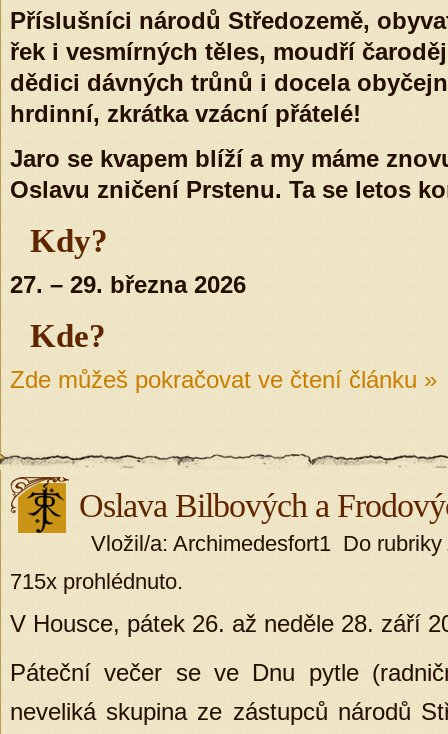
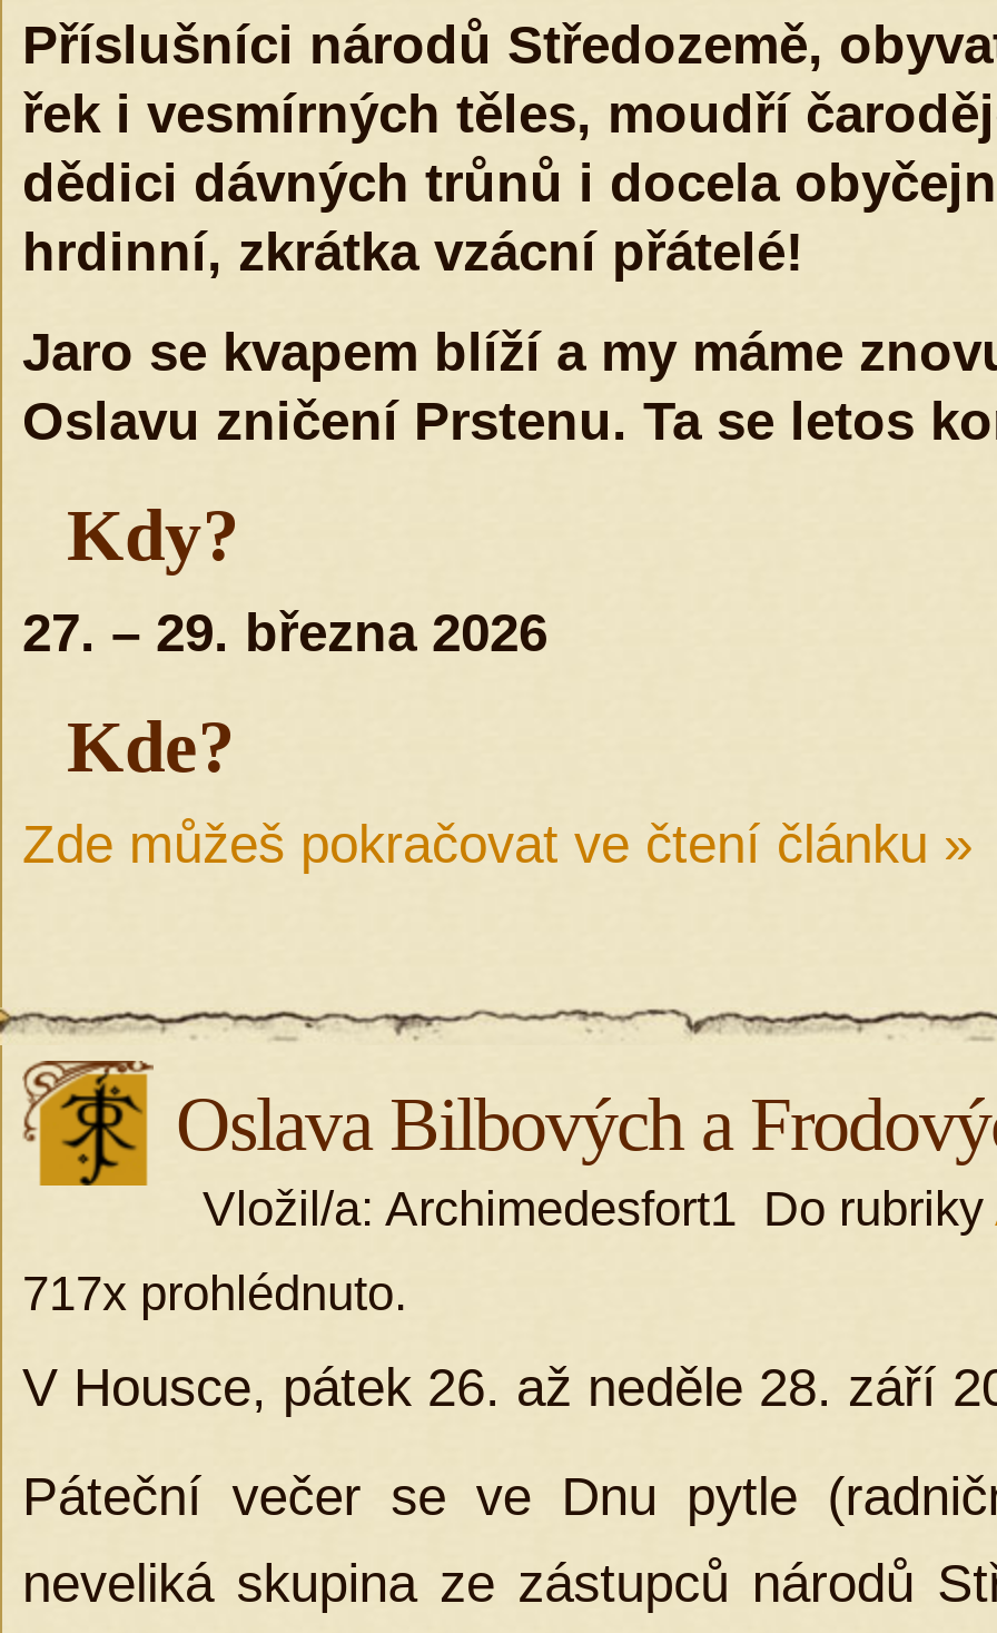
[10,569,183,594] 715x prohlédnuto. -> [22,1266,407,1321] 717x prohlédnuto.

